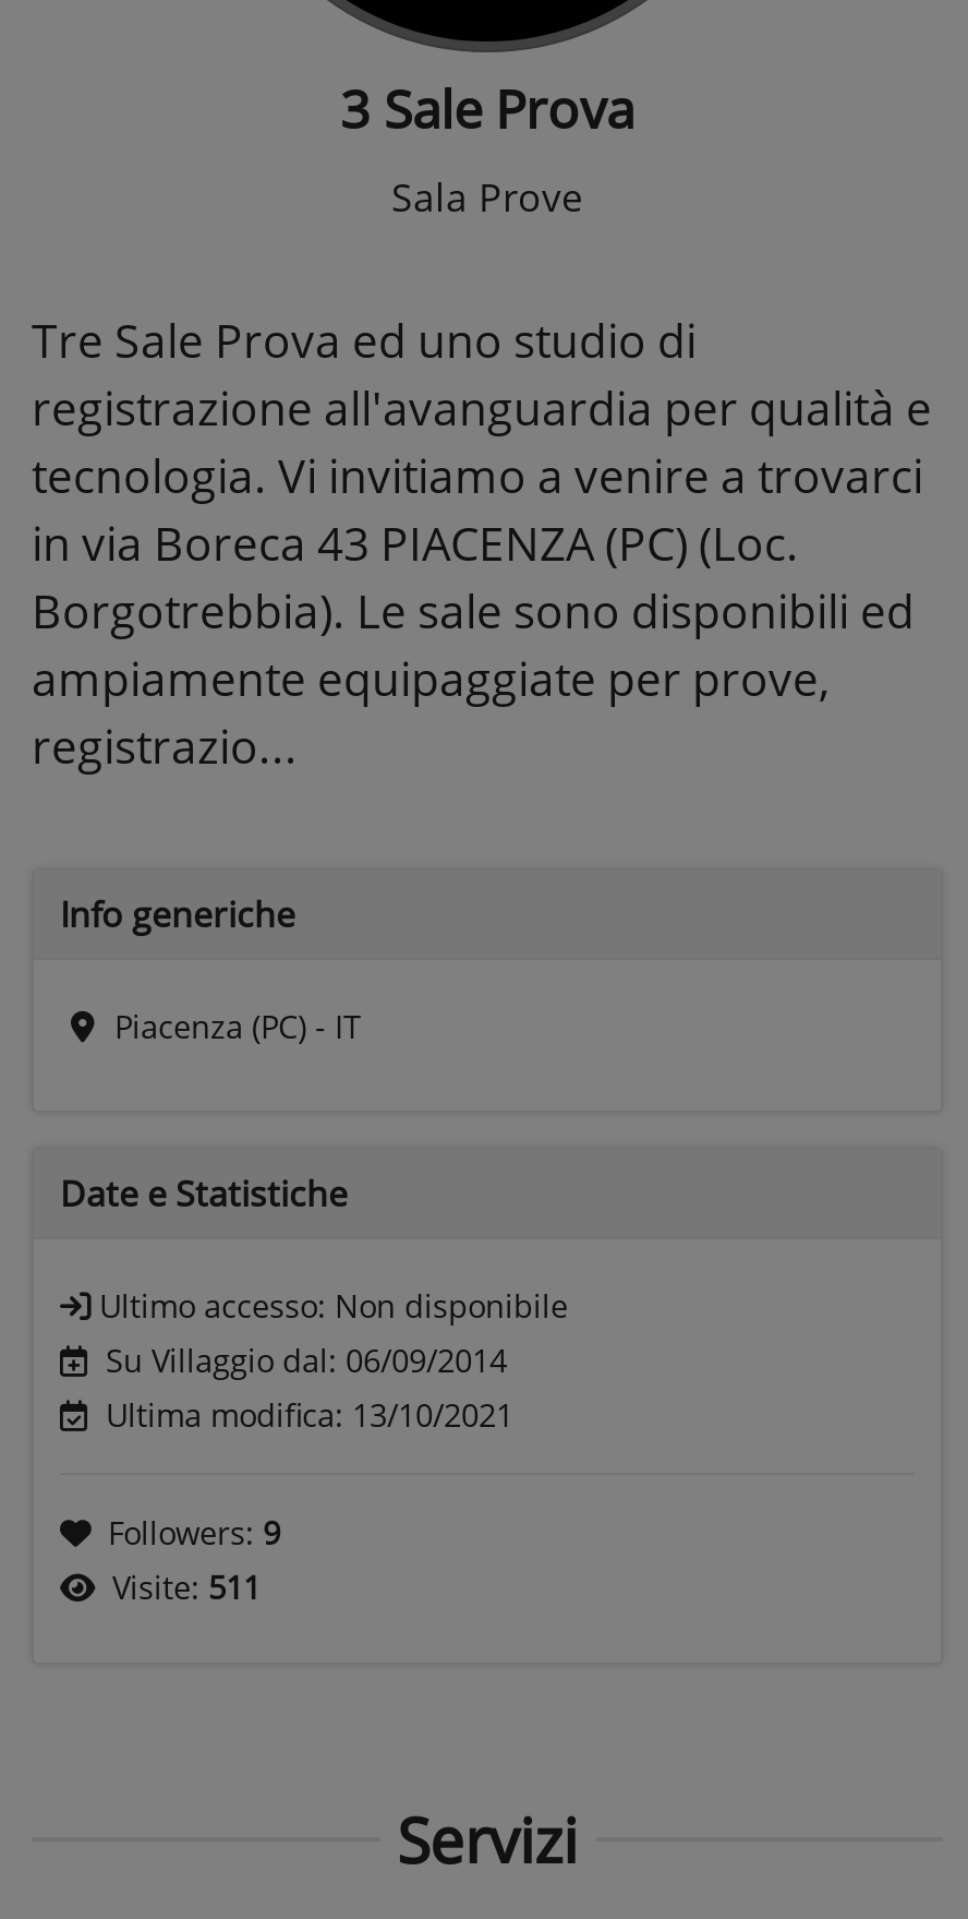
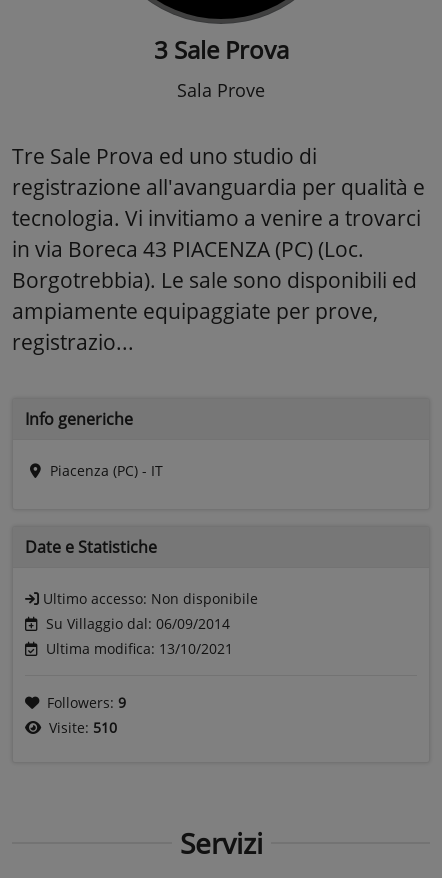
[112,1566,261,1607] Visite: 511 -> [49,718,117,737] Visite: 510

